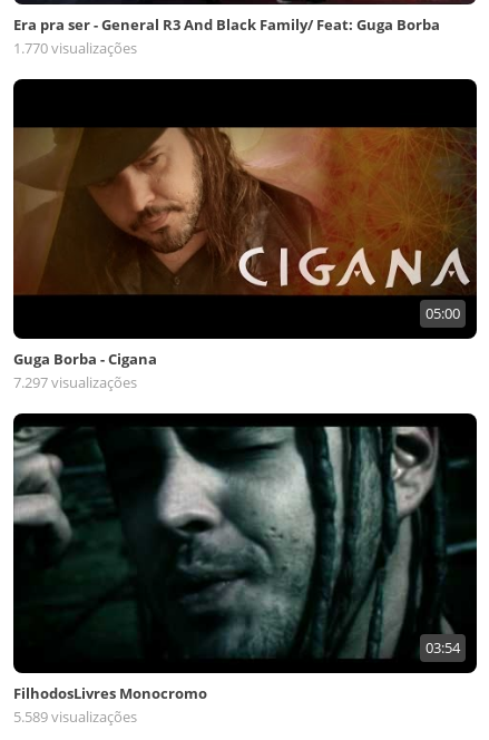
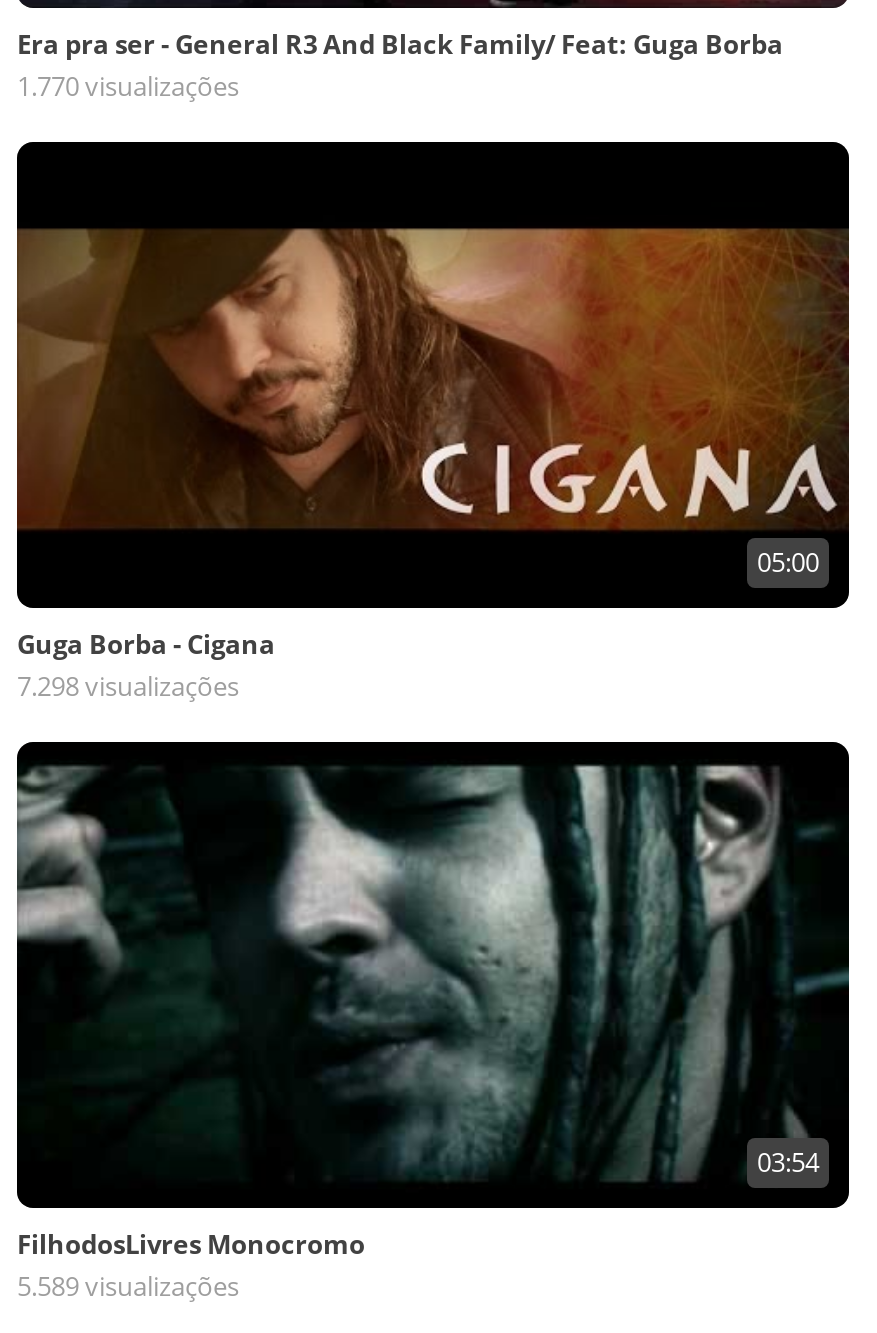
[13,372,137,392] 7.297 visualizações -> [17,668,239,704] 7.298 visualizações

